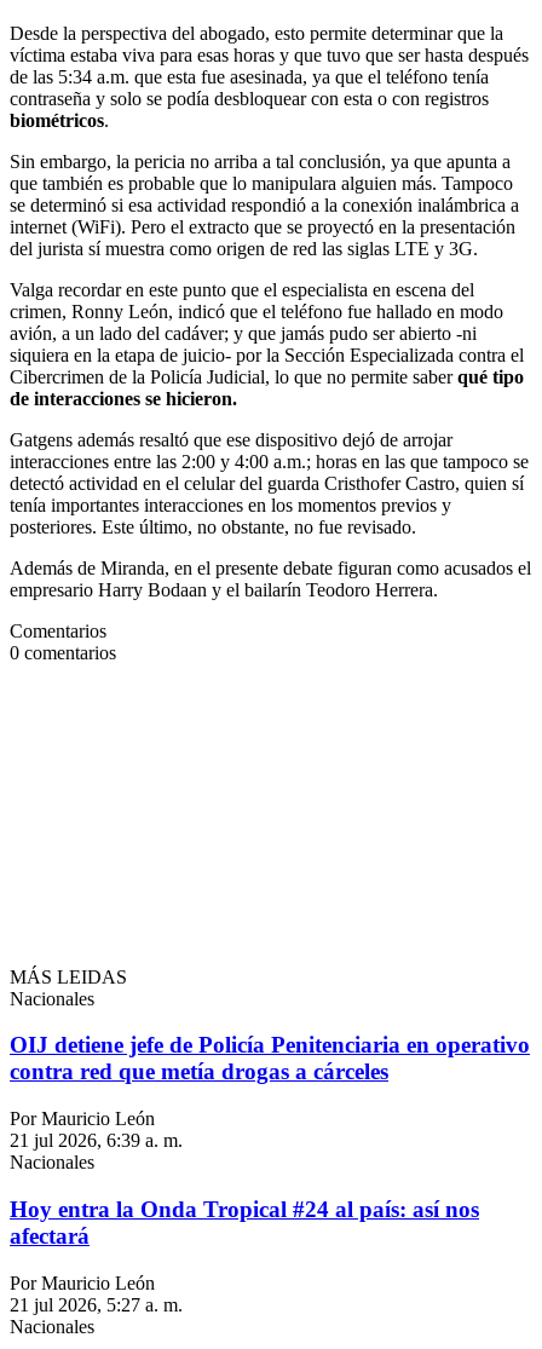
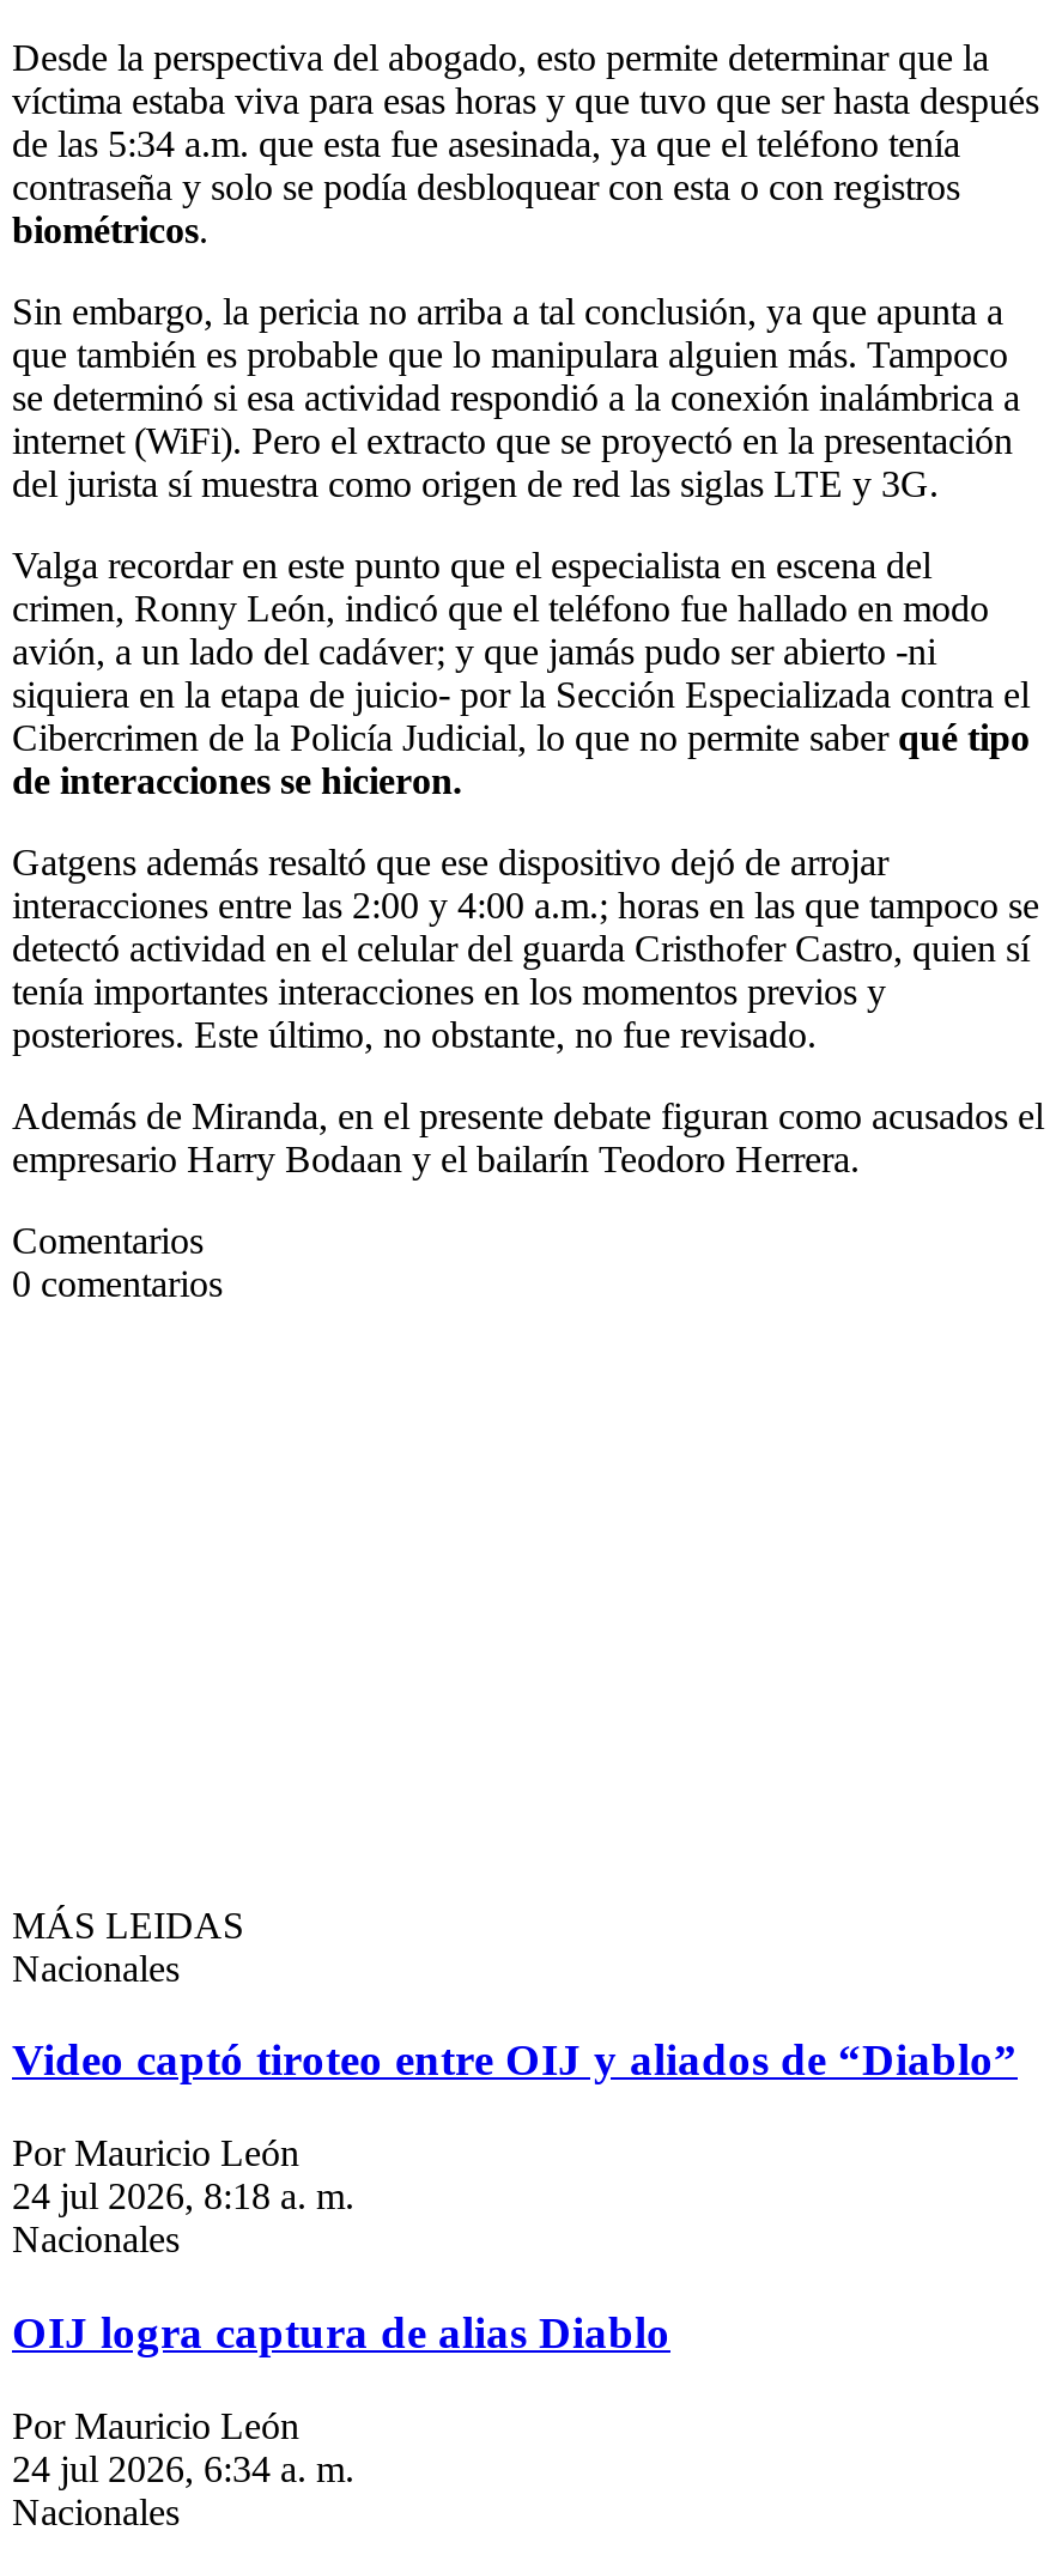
[10,1032,530,1085] OIJ detiene jefe de Policía Penitenciaria en operativo | contra red que metía drogas a cárceles -> [12,2035,1018,2085] Video captó tiroteo entre OIJ y aliados de “Diablo”
[10,1130,183,1151] 21 jul 2026, 6:39 a. m. -> [12,2176,354,2217] 24 jul 2026, 8:18 a. m.
[10,1196,479,1248] Hoy entra la Onda Tropical #24 al país: así nos | afectará -> [12,2307,670,2357] OIJ logra captura de alias Diablo
[10,1294,183,1315] 21 jul 2026, 5:27 a. m. -> [12,2447,354,2488] 24 jul 2026, 6:34 a. m.

